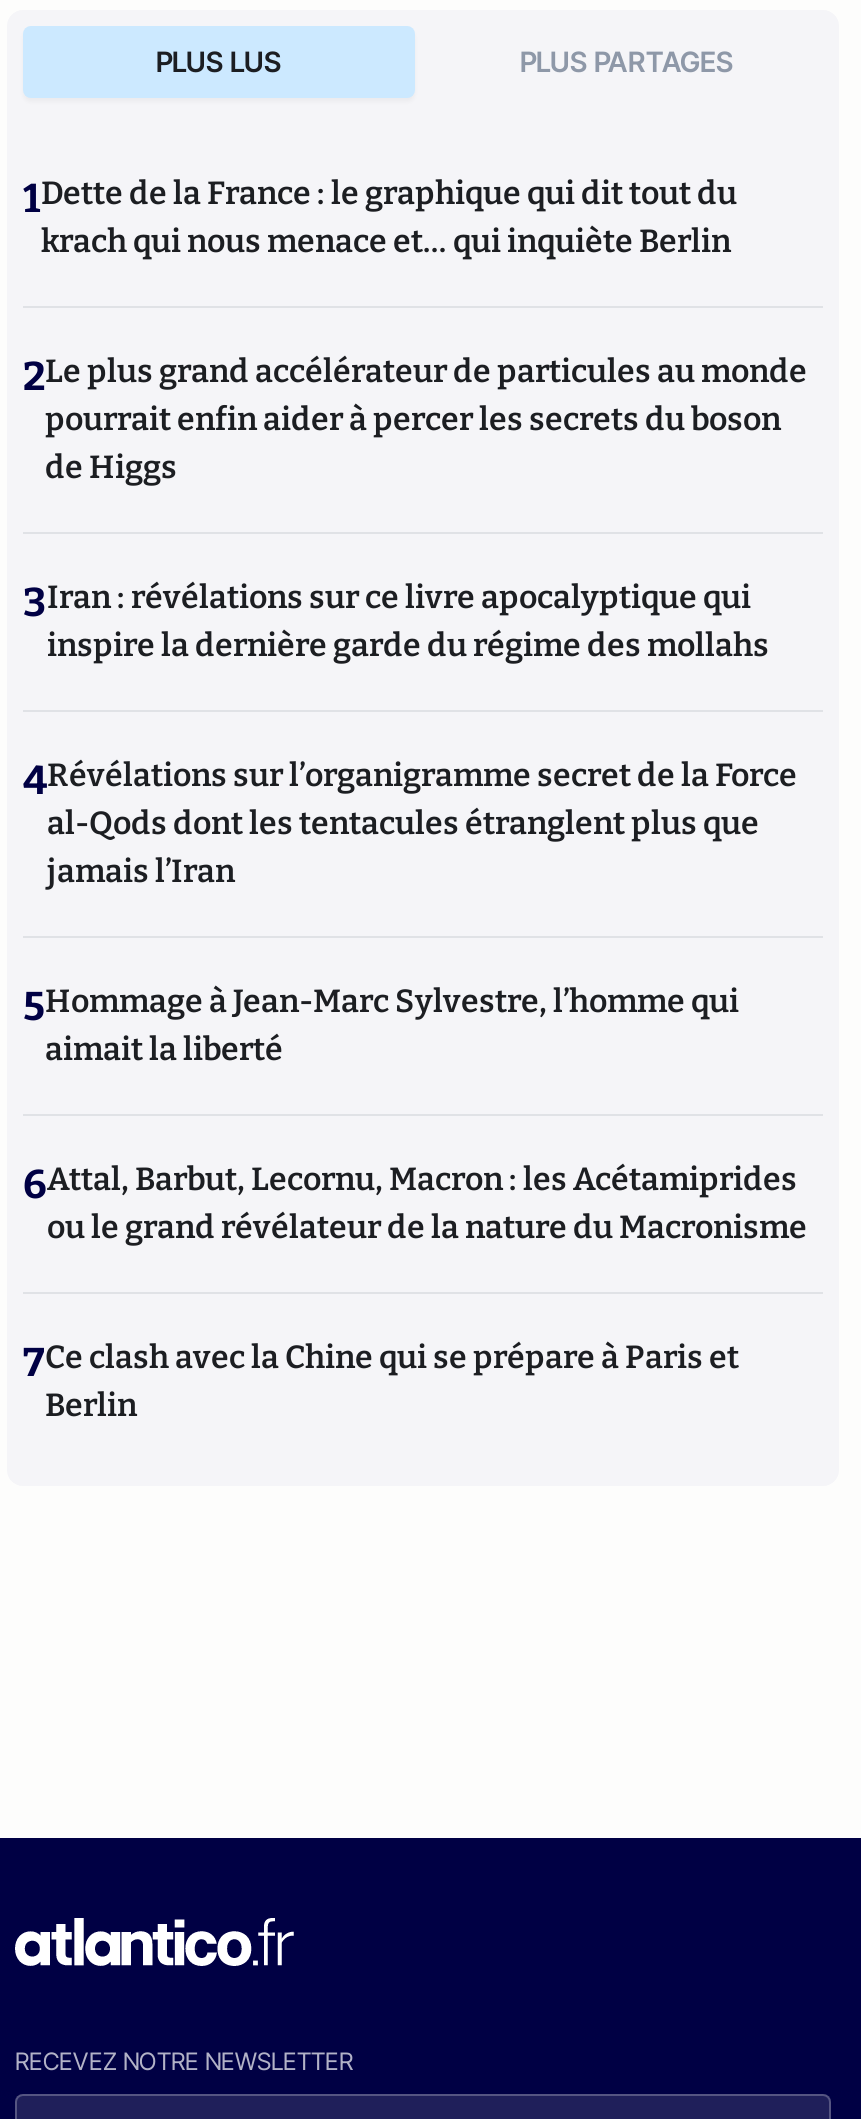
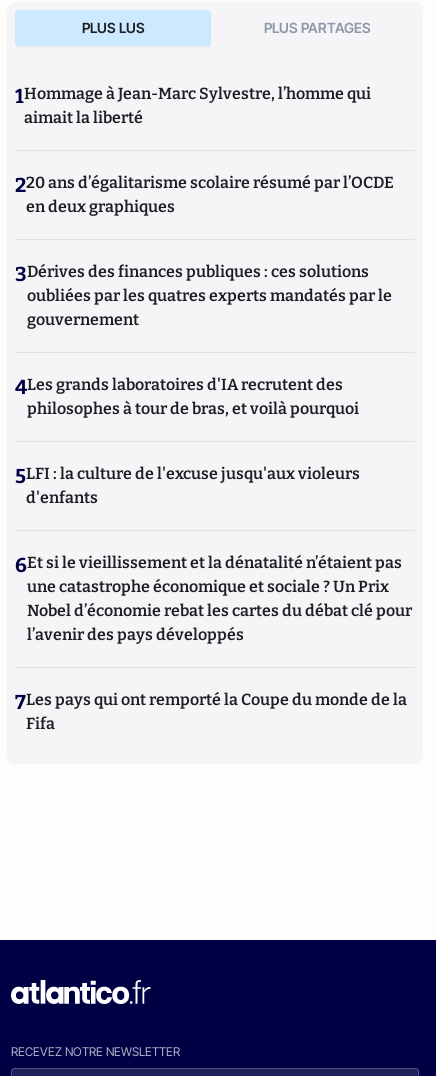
[23,174,807,1030] 1Dette de la France : le graphique qui dit tout du | krach qui nous menace et… qui inquiète Berlin | 2Le plus grand accélérateur de particules au monde | pourrait enfin aider à percer les secrets du boson | de Higgs | 3Iran : révélations sur ce livre apocalyptique qui | inspire la dernière garde du régime des mollahs | 4Révélations sur l’organigramme secret de la Force | al-Qods dont les tentacules étranglent plus que | jamais l’Iran | 5Hommage à Jean-Marc Sylvestre, l’homme qui -> [15,84,371,108] 1Hommage à Jean-Marc Sylvestre, l’homme qui
moved [45,1030,283,1068] -> [24,108,143,127]: aimait la liberté
[23,1160,807,1424] 6Attal, Barbut, Lecornu, Macron : les Acétamiprides | ou le grand révélateur de la nature du Macronisme | 7Ce clash avec la Chine qui se prépare à Paris et | Berlin -> [15,173,412,733] 220 ans d’égalitarisme scolaire résumé par l’OCDE | en deux graphiques | 3Dérives des finances publiques : ces solutions | oubliées par les quatres experts mandatés par le | gouvernement | 4Les grands laboratoires d'IA recrutent des | philosophes à tour de bras, et voilà pourquoi | 5LFI : la culture de l'excuse jusqu'aux violeurs | d'enfants | 6Et si le vieillissement et la dénatalité n’étaient pas | une catastrophe économique et sociale ? Un Prix | Nobel d’économie rebat les cartes du débat clé pour | l’avenir des pays développés | 7Les pays qui ont remporté la Coupe du monde de la | Fifa

